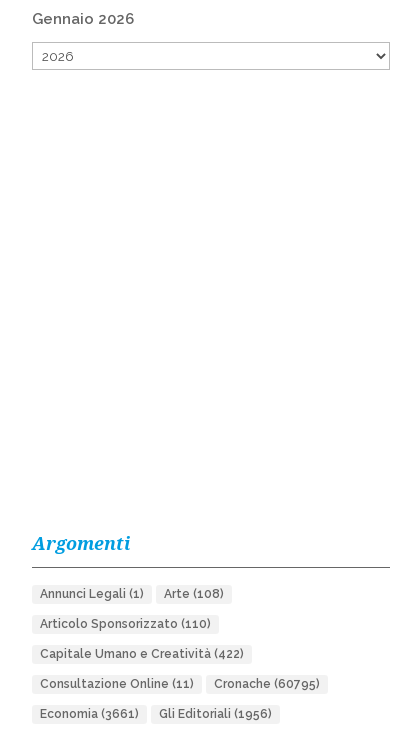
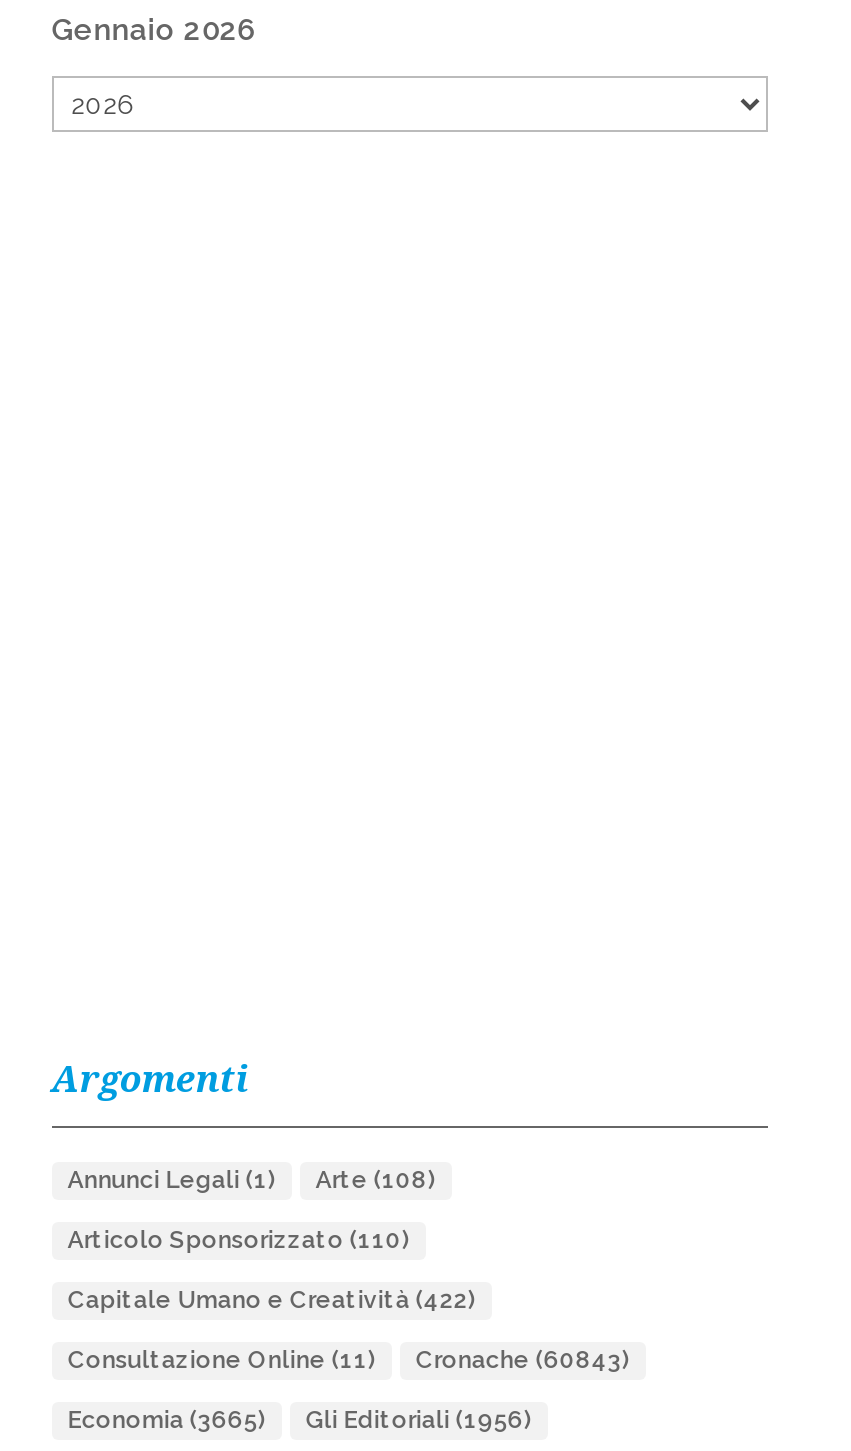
[40,677,320,691] Consultazione Online (11) Cronache (60795) -> [68,1346,630,1374] Consultazione Online (11) Cronache (60843)
[40,707,272,721] Economia (3661) Gli Editoriali (1956) -> [68,1406,532,1434] Economia (3665) Gli Editoriali (1956)

